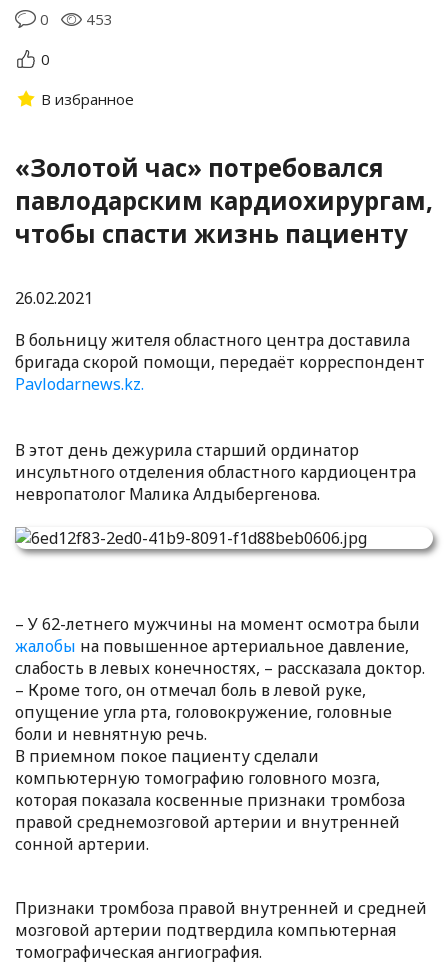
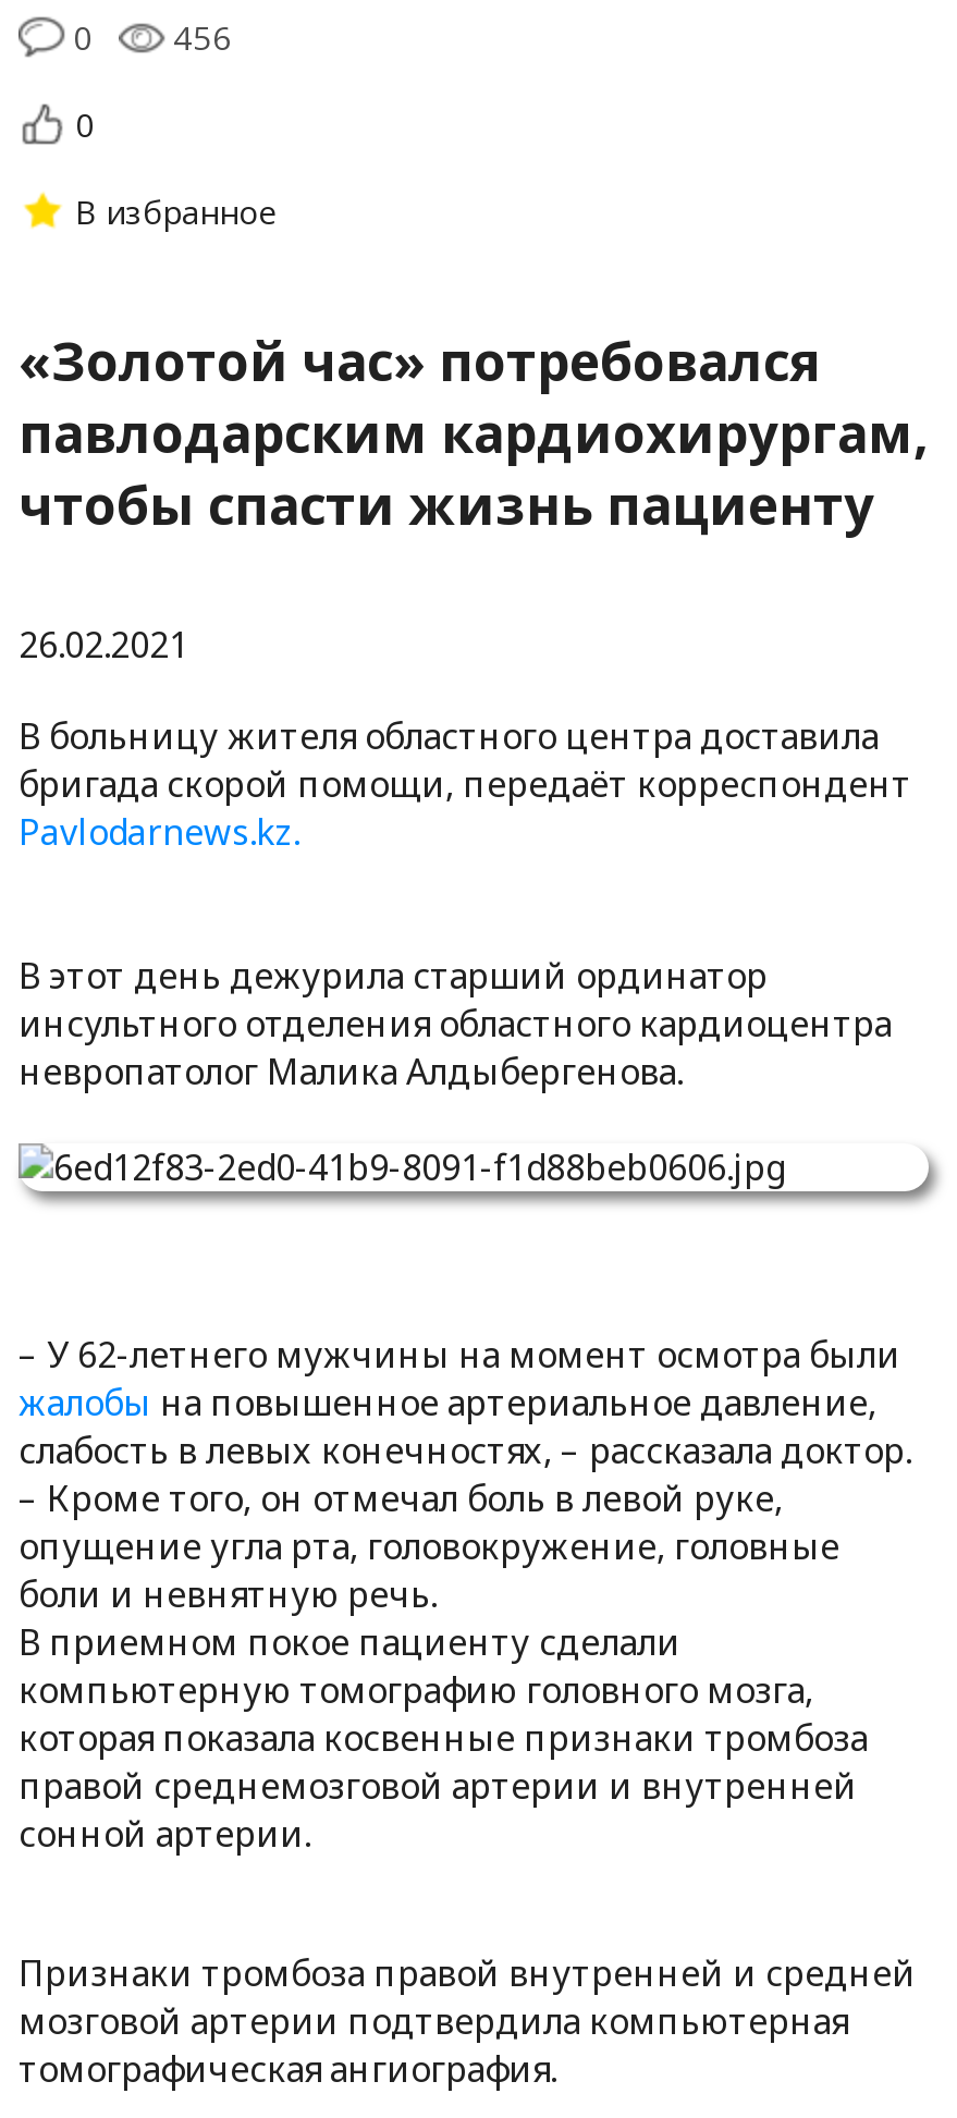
[40,9,113,29] 0 453 -> [73,15,232,59] 0 456

